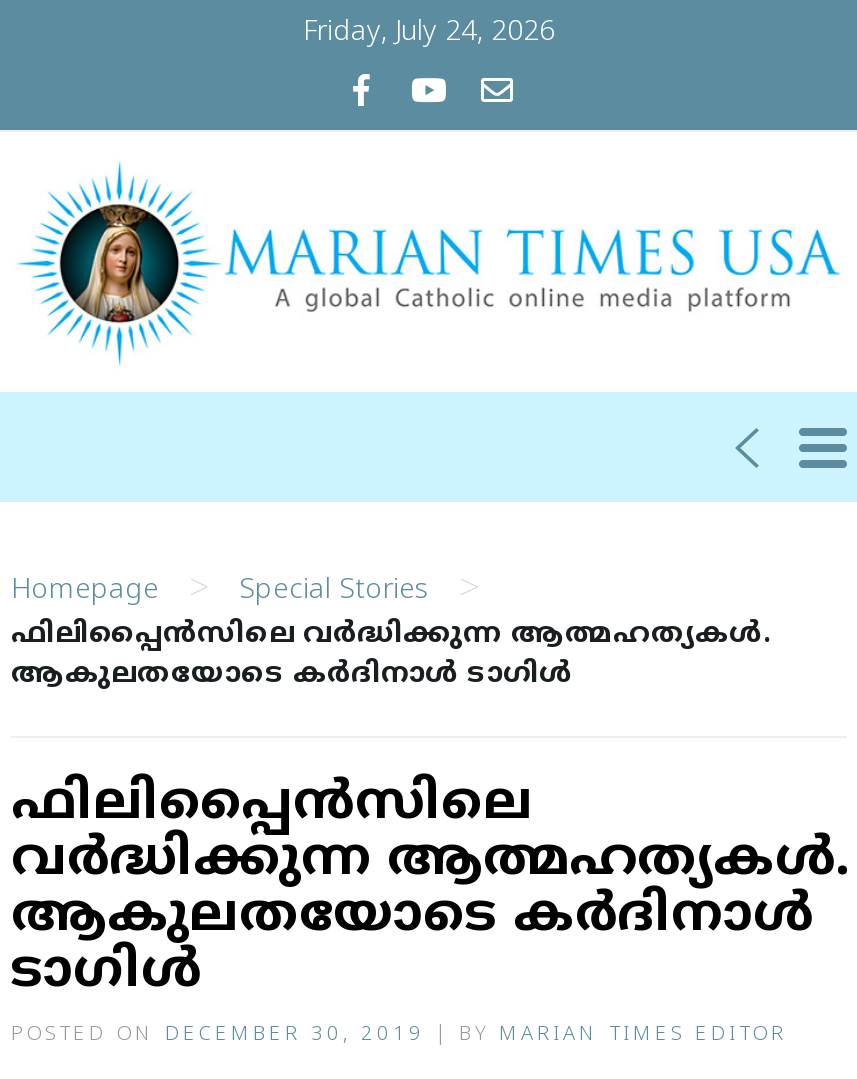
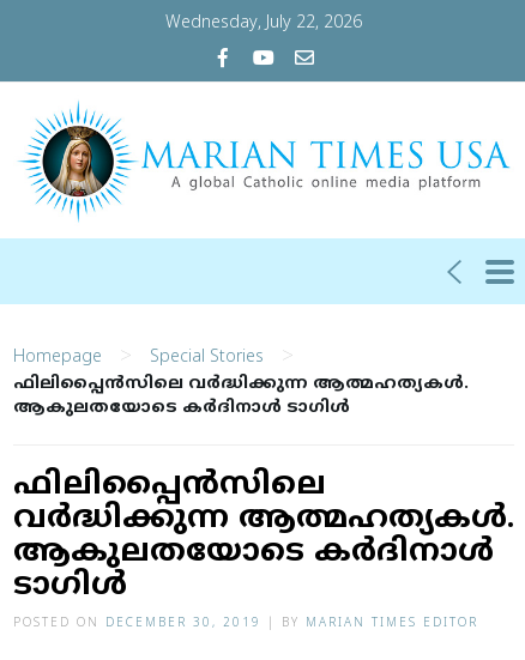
[303,16,555,50] Friday, July 24, 2026 -> [165,13,362,34] Wednesday, July 22, 2026

